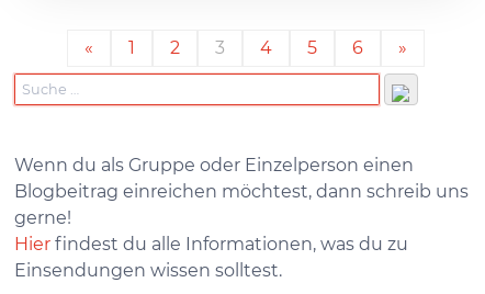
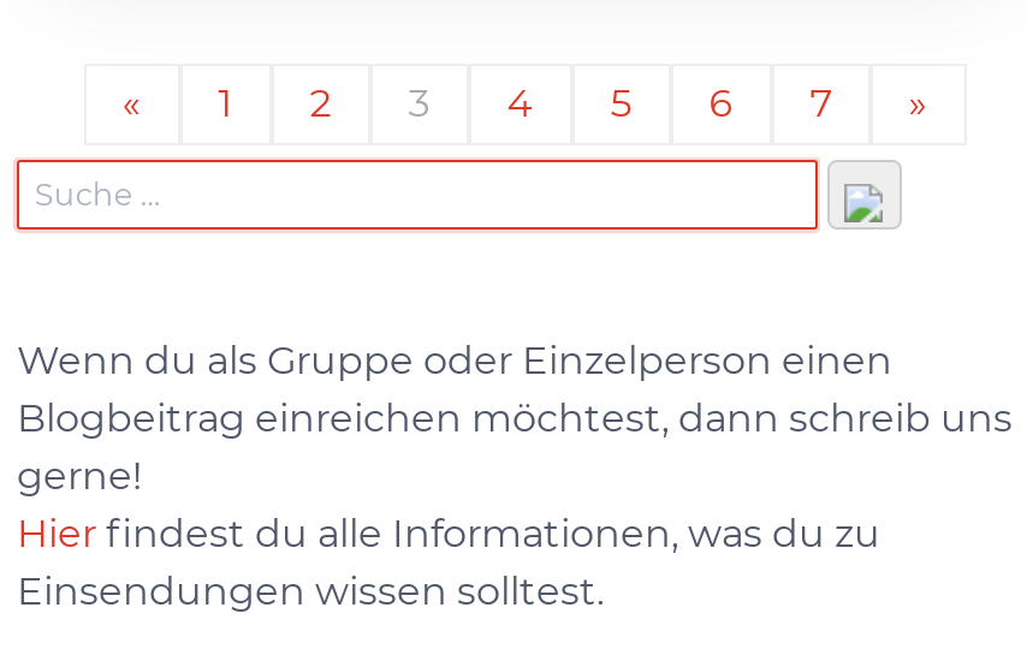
none -> [810,80,831,126] 7

